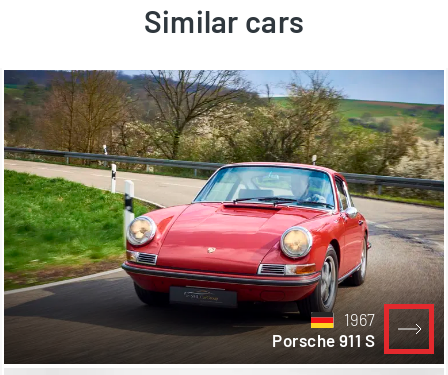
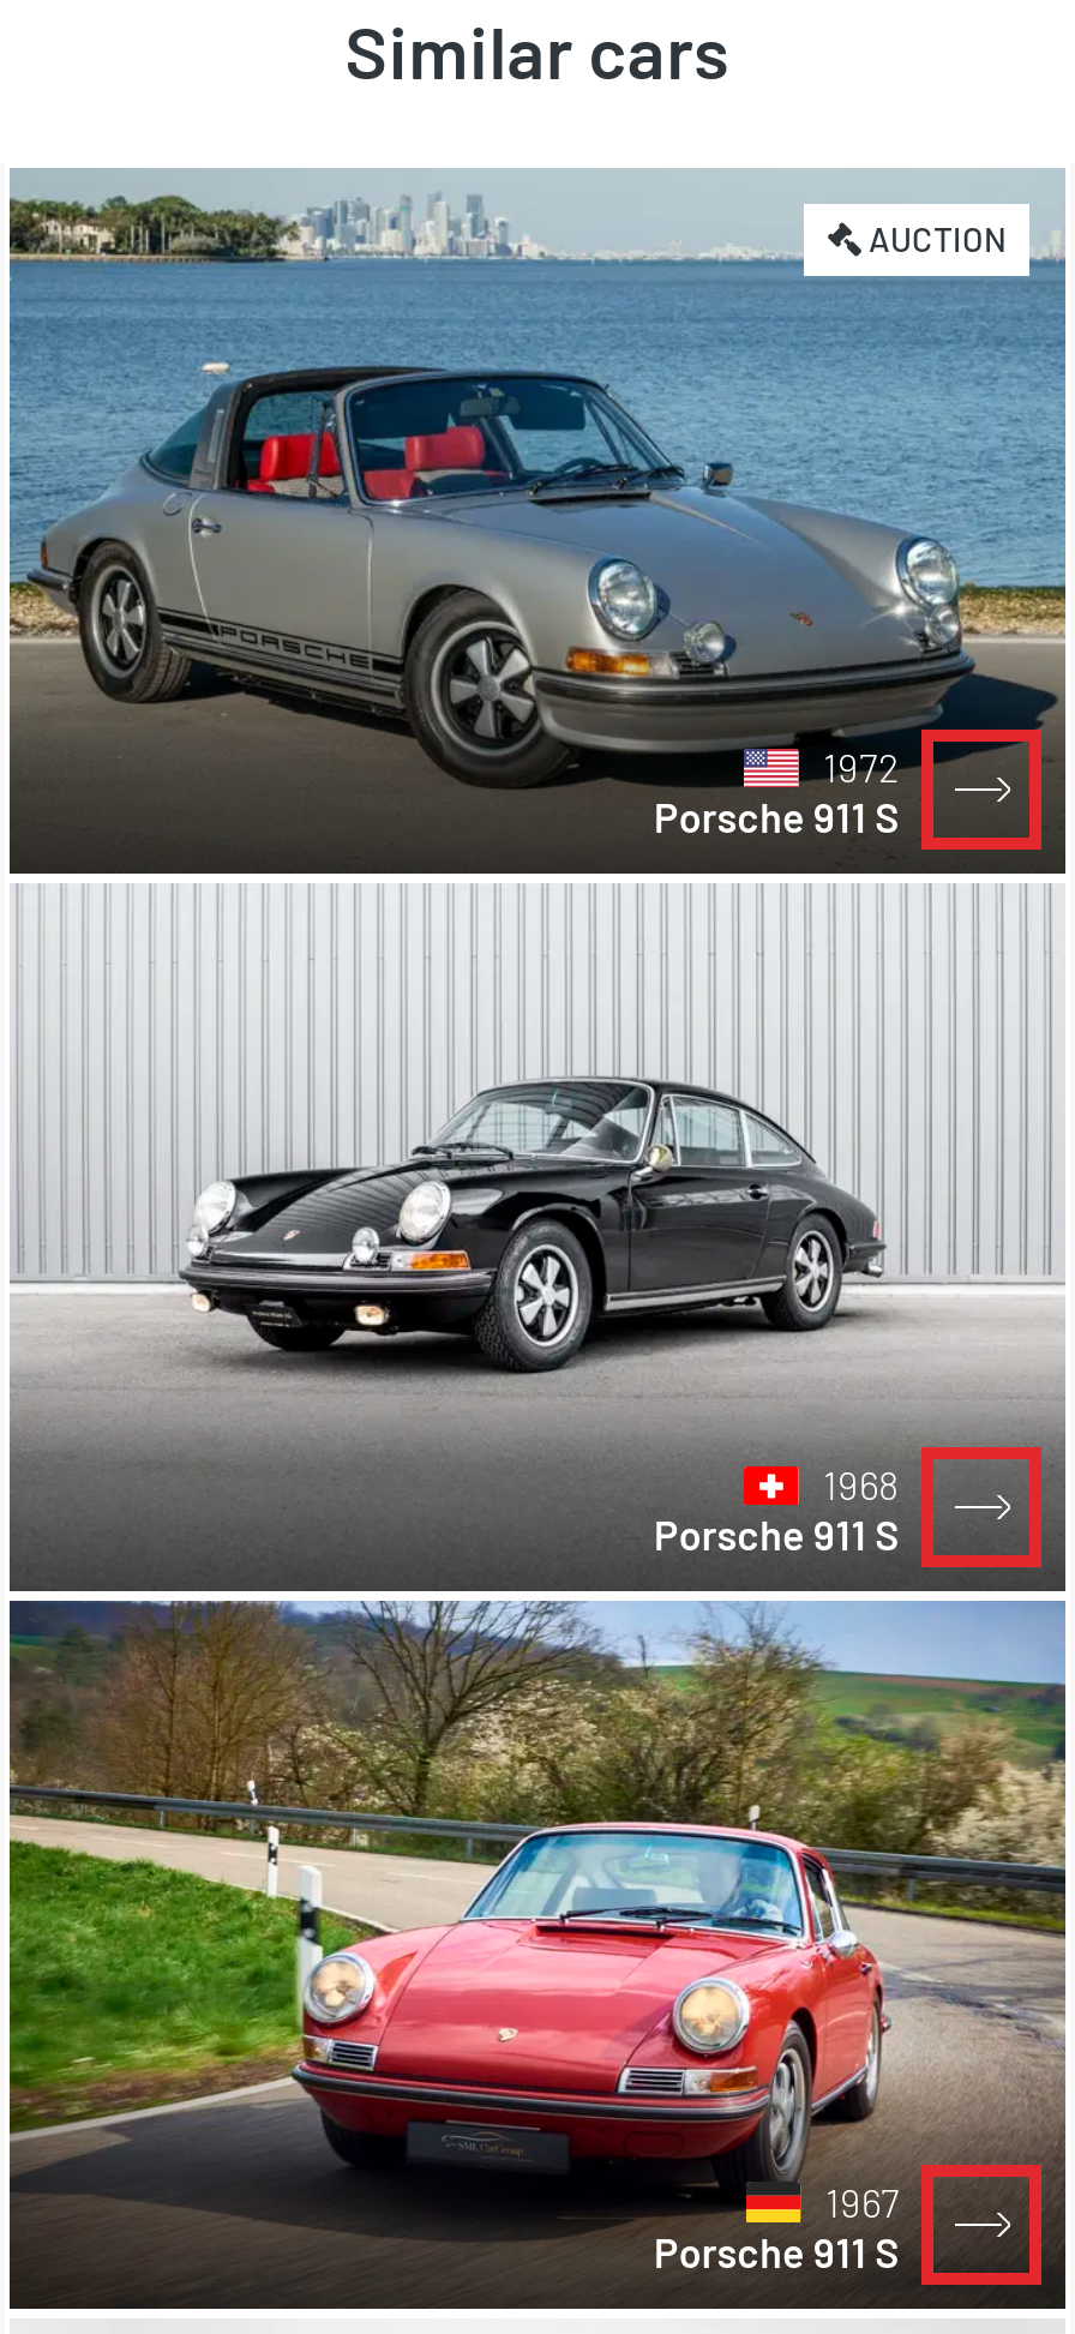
none -> [7,170,1068,841] [image] | 1972 | Porsche 911 S
none -> [7,886,1068,1591] [image] | 1968 | Porsche 911 S
none -> [869,218,1005,258] AUCTION

